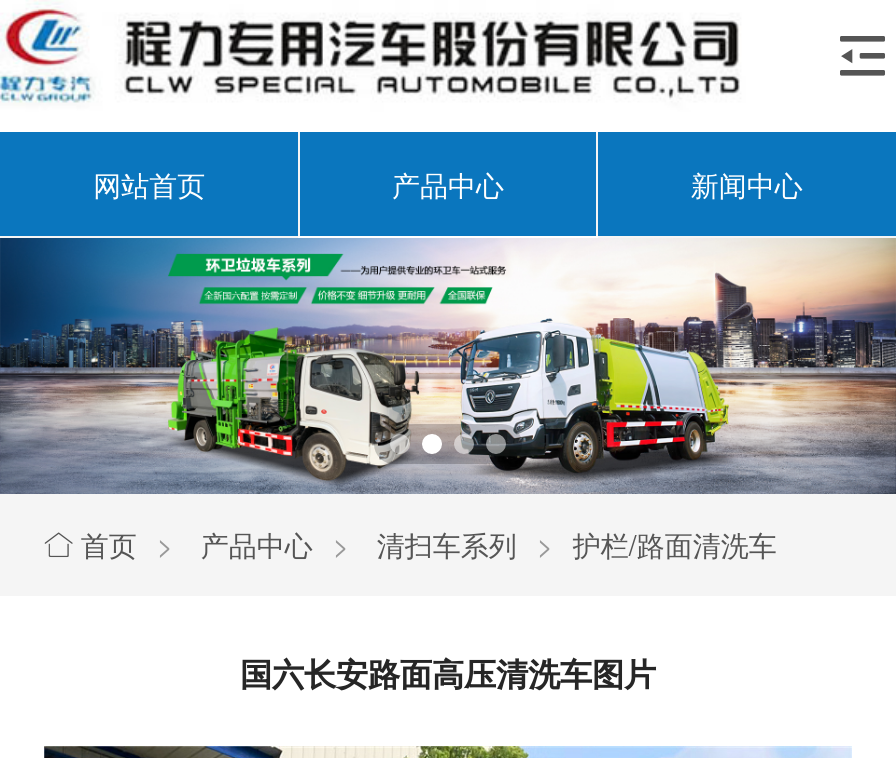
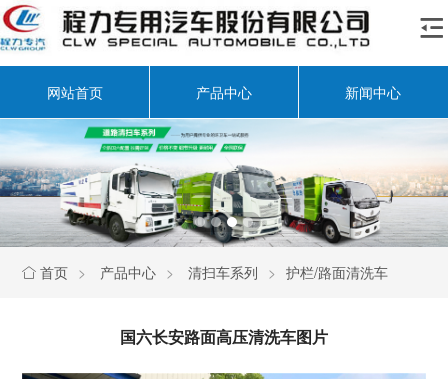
[6,236,890,494] [image] -> [3,118,445,246] [image]

